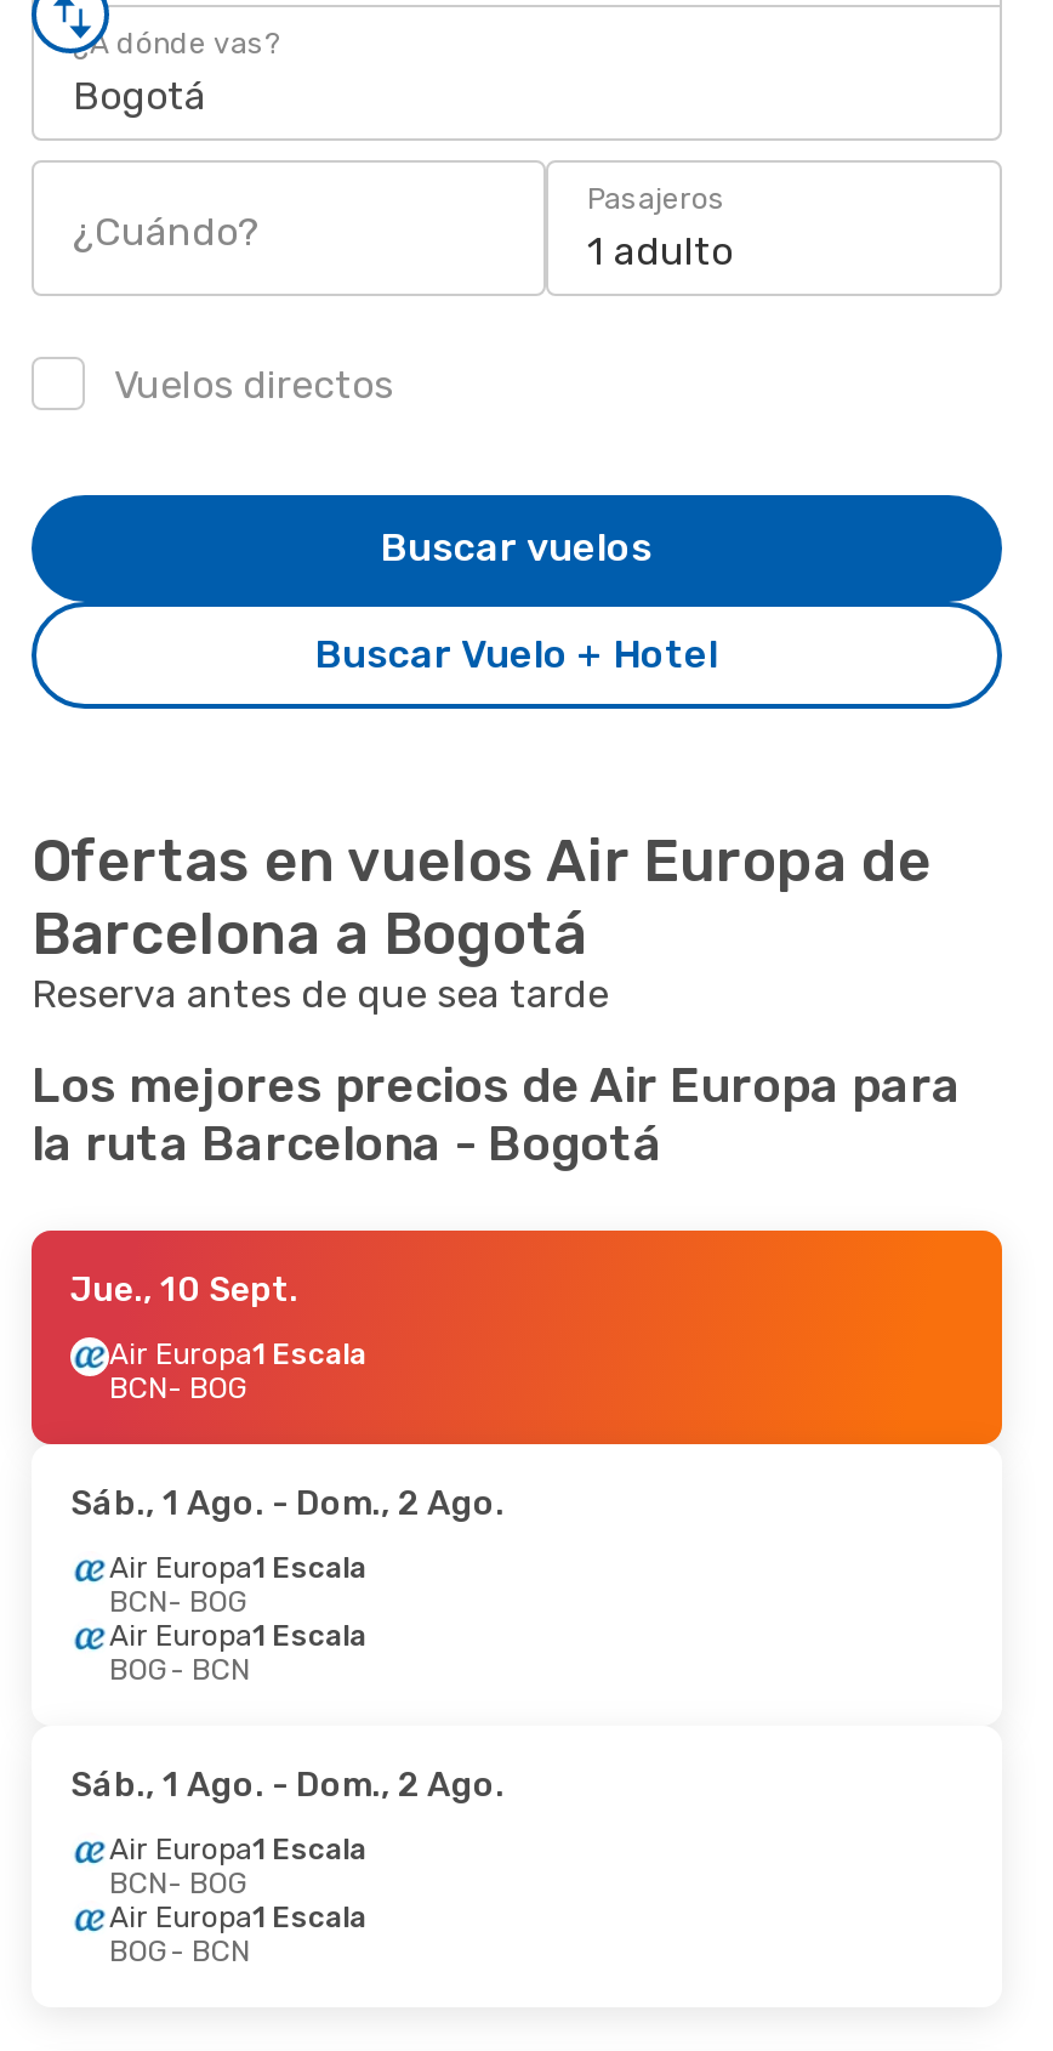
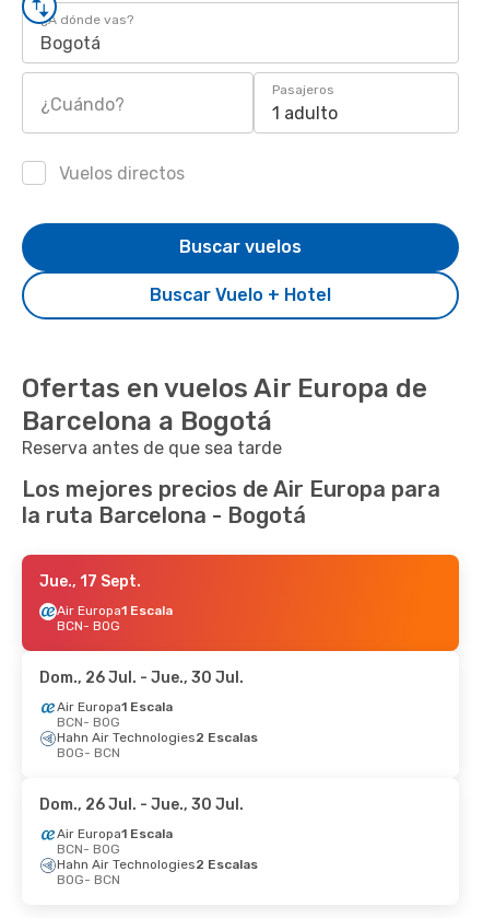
[70,1269,298,1310] Jue., 10 Sept. -> [39,572,141,591] Jue., 17 Sept.
[70,1483,505,1524] Sáb., 1 Ago. - Dom., 2 Ago. -> [39,668,244,687] Dom., 26 Jul. - Jue., 30 Jul.
[109,1618,366,1652] Air Europa1 Escala -> [57,730,258,745] Hahn Air Technologies2 Escalas
[70,1764,505,1805] Sáb., 1 Ago. - Dom., 2 Ago. -> [39,795,244,814] Dom., 26 Jul. - Jue., 30 Jul.
[109,1900,366,1934] Air Europa1 Escala -> [57,857,258,872] Hahn Air Technologies2 Escalas

